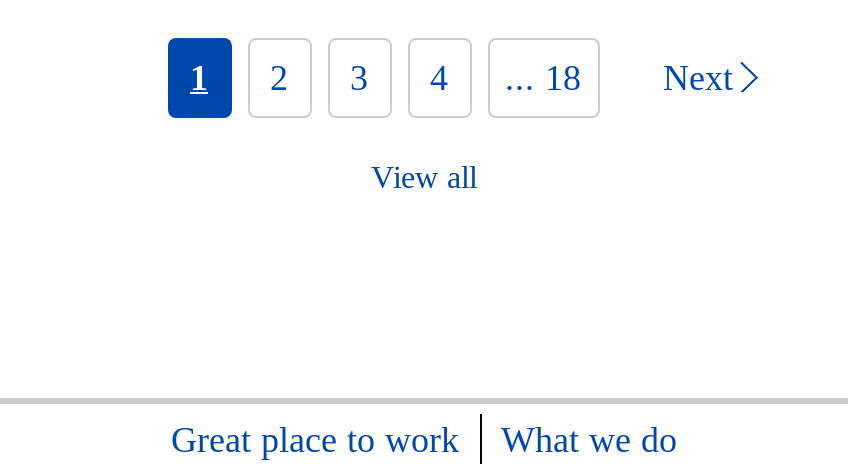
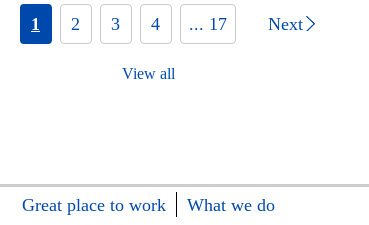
[190,57,581,97] 1 2 3 4 ... 18 -> [31,13,226,33] 1 2 3 4 ... 17

